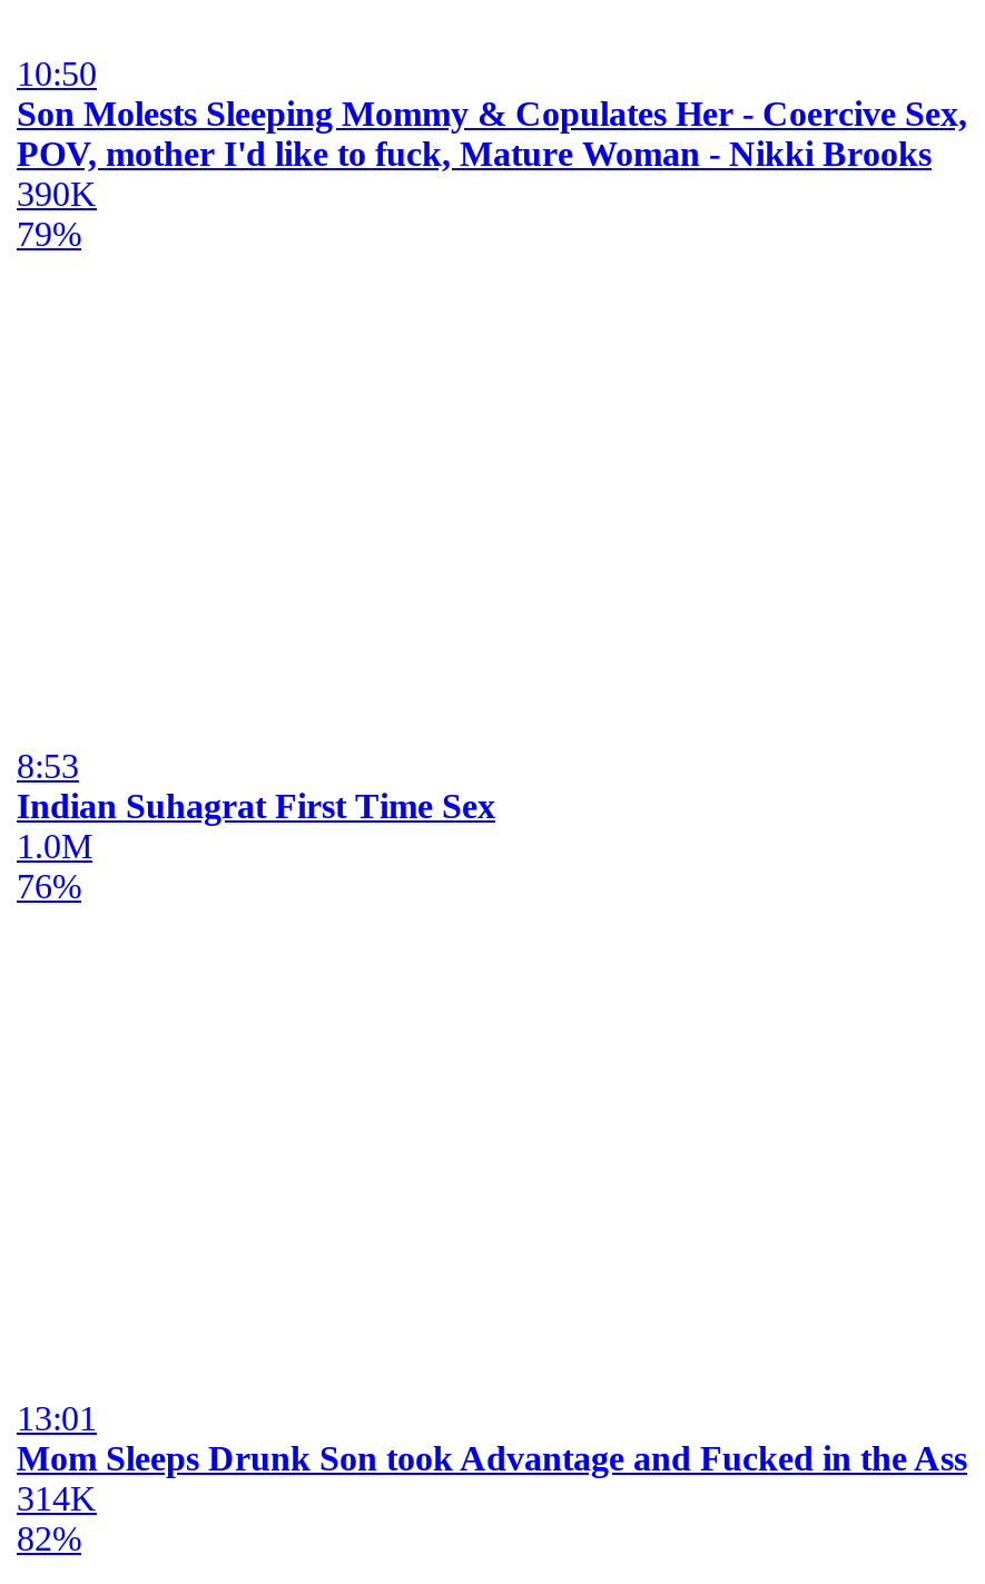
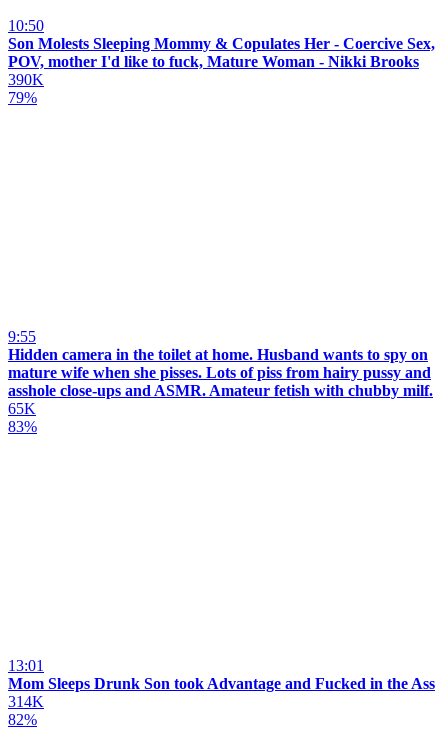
[17,747,495,905] 8:53 | Indian Suhagrat First Time Sex | 1.0M | 76% -> [8,328,433,435] 9:55 | Hidden camera in the toilet at home. Husband wants to spy on | mature wife when she pisses. Lots of piss from hairy pussy and | asshole close-ups and ASMR. Amateur fetish with chubby milf. | 65K | 83%

